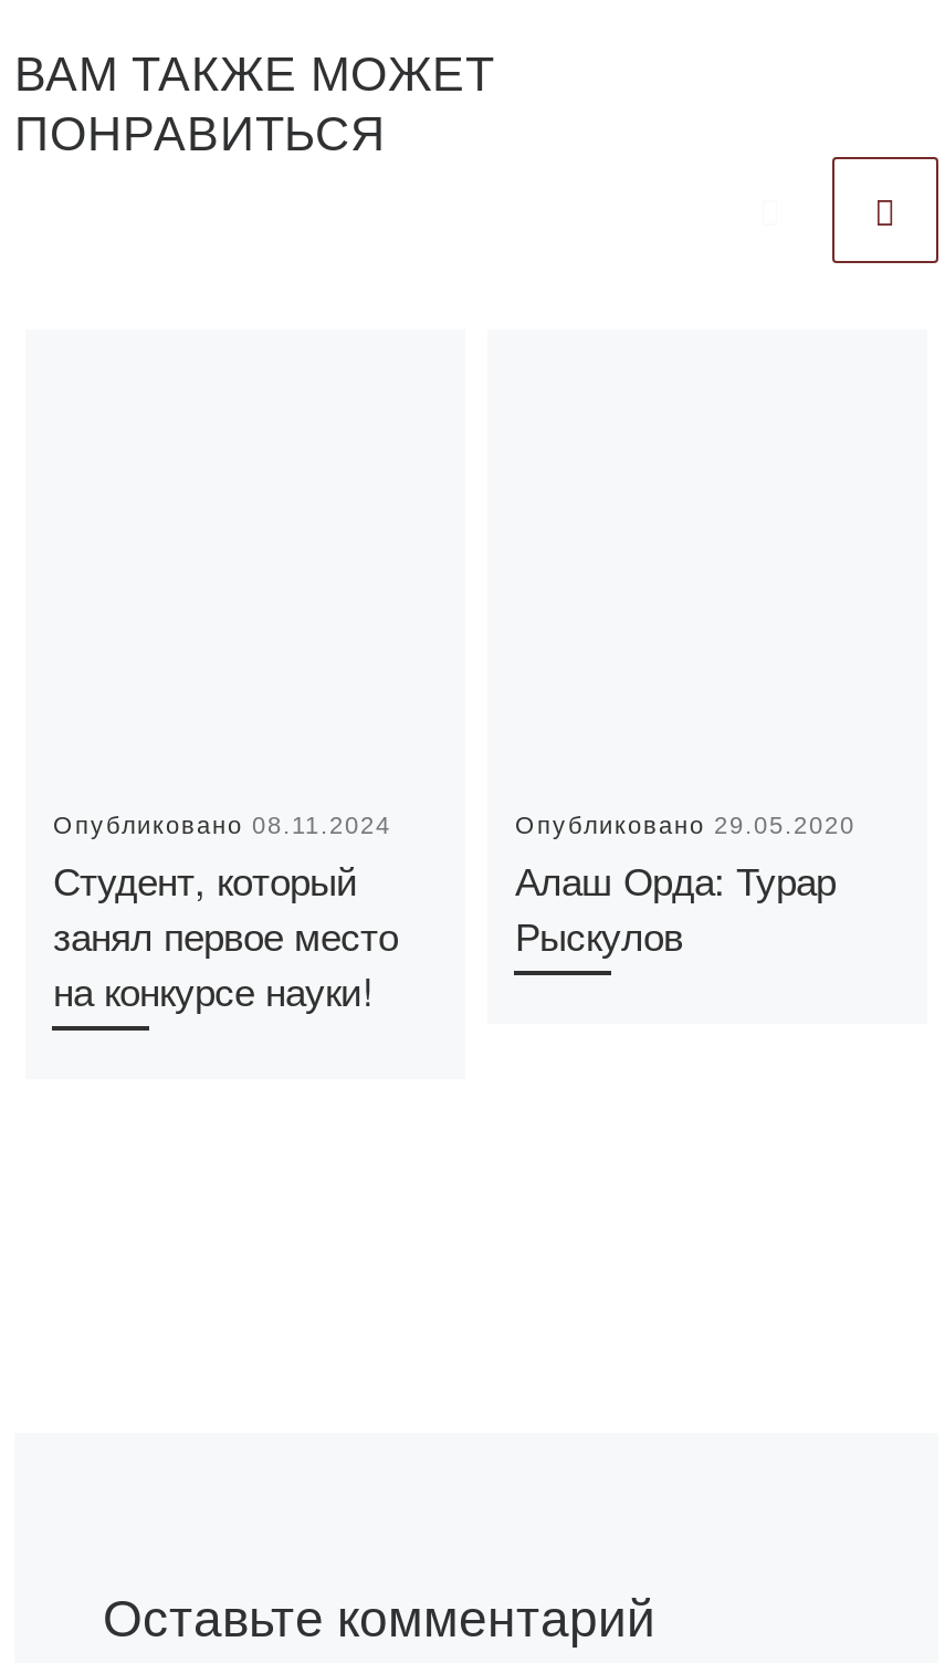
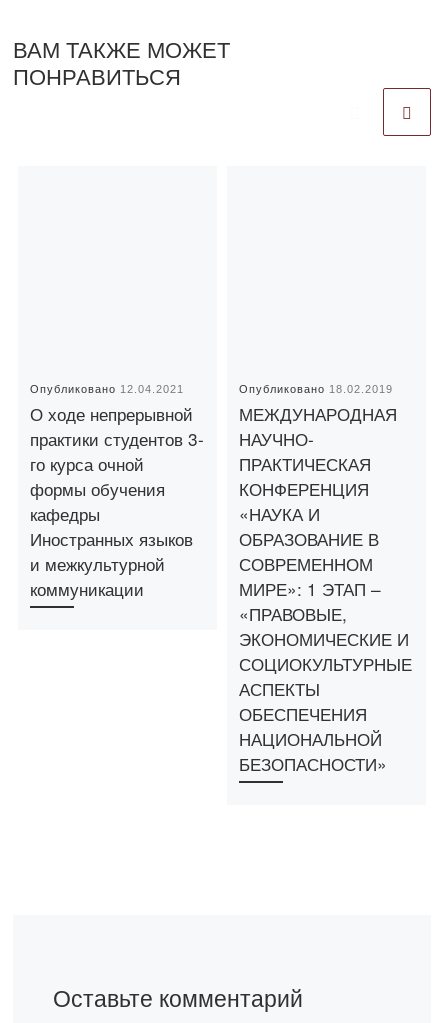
[53,810,398,1016] Опубликовано 08.11.2024 | Студент, который | занял первое место | на конкурсе науки! -> [30,383,204,601] Опубликовано 12.04.2021 | О ходе непрерывной | практики студентов 3- | го курса очной | формы обучения | кафедры | Иностранных языков | и межкультурной | коммуникации
[515,810,855,961] Опубликовано 29.05.2020 | Алаш Орда: Турар | Рыскулов -> [239,383,412,776] Опубликовано 18.02.2019 | МЕЖДУНАРОДНАЯ | НАУЧНО- | ПРАКТИЧЕСКАЯ | КОНФЕРЕНЦИЯ | «НАУКА И | ОБРАЗОВАНИЕ В | СОВРЕМЕННОМ | МИРЕ»: 1 ЭТАП – | «ПРАВОВЫЕ, | ЭКОНОМИЧЕСКИЕ И | СОЦИОКУЛЬТУРНЫЕ | АСПЕКТЫ | ОБЕСПЕЧЕНИЯ | НАЦИОНАЛЬНОЙ | БЕЗОПАСНОСТИ»

